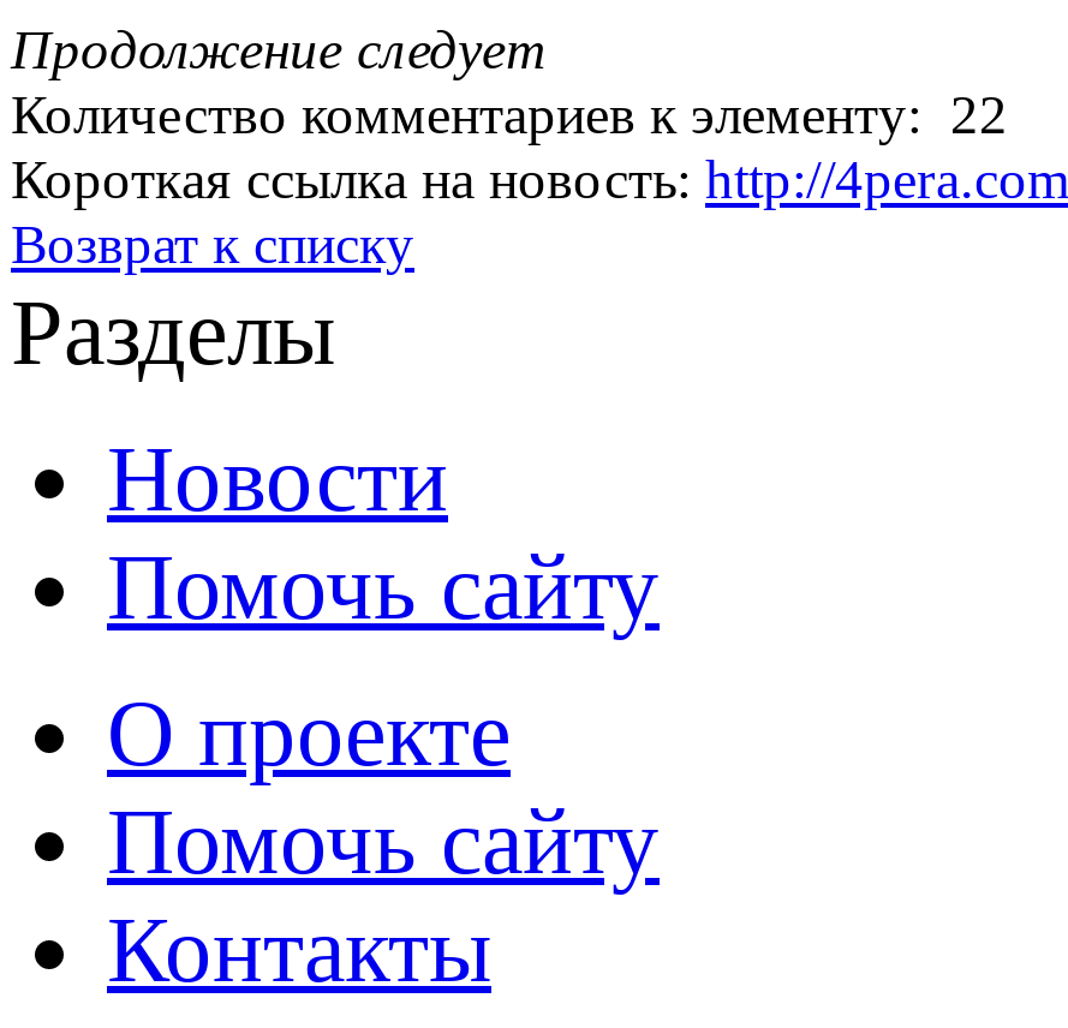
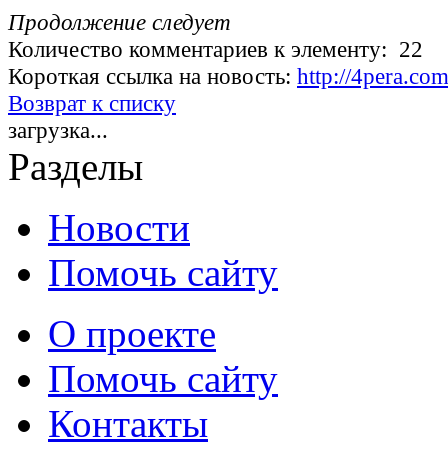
none -> [8,117,108,143] загрузка...

